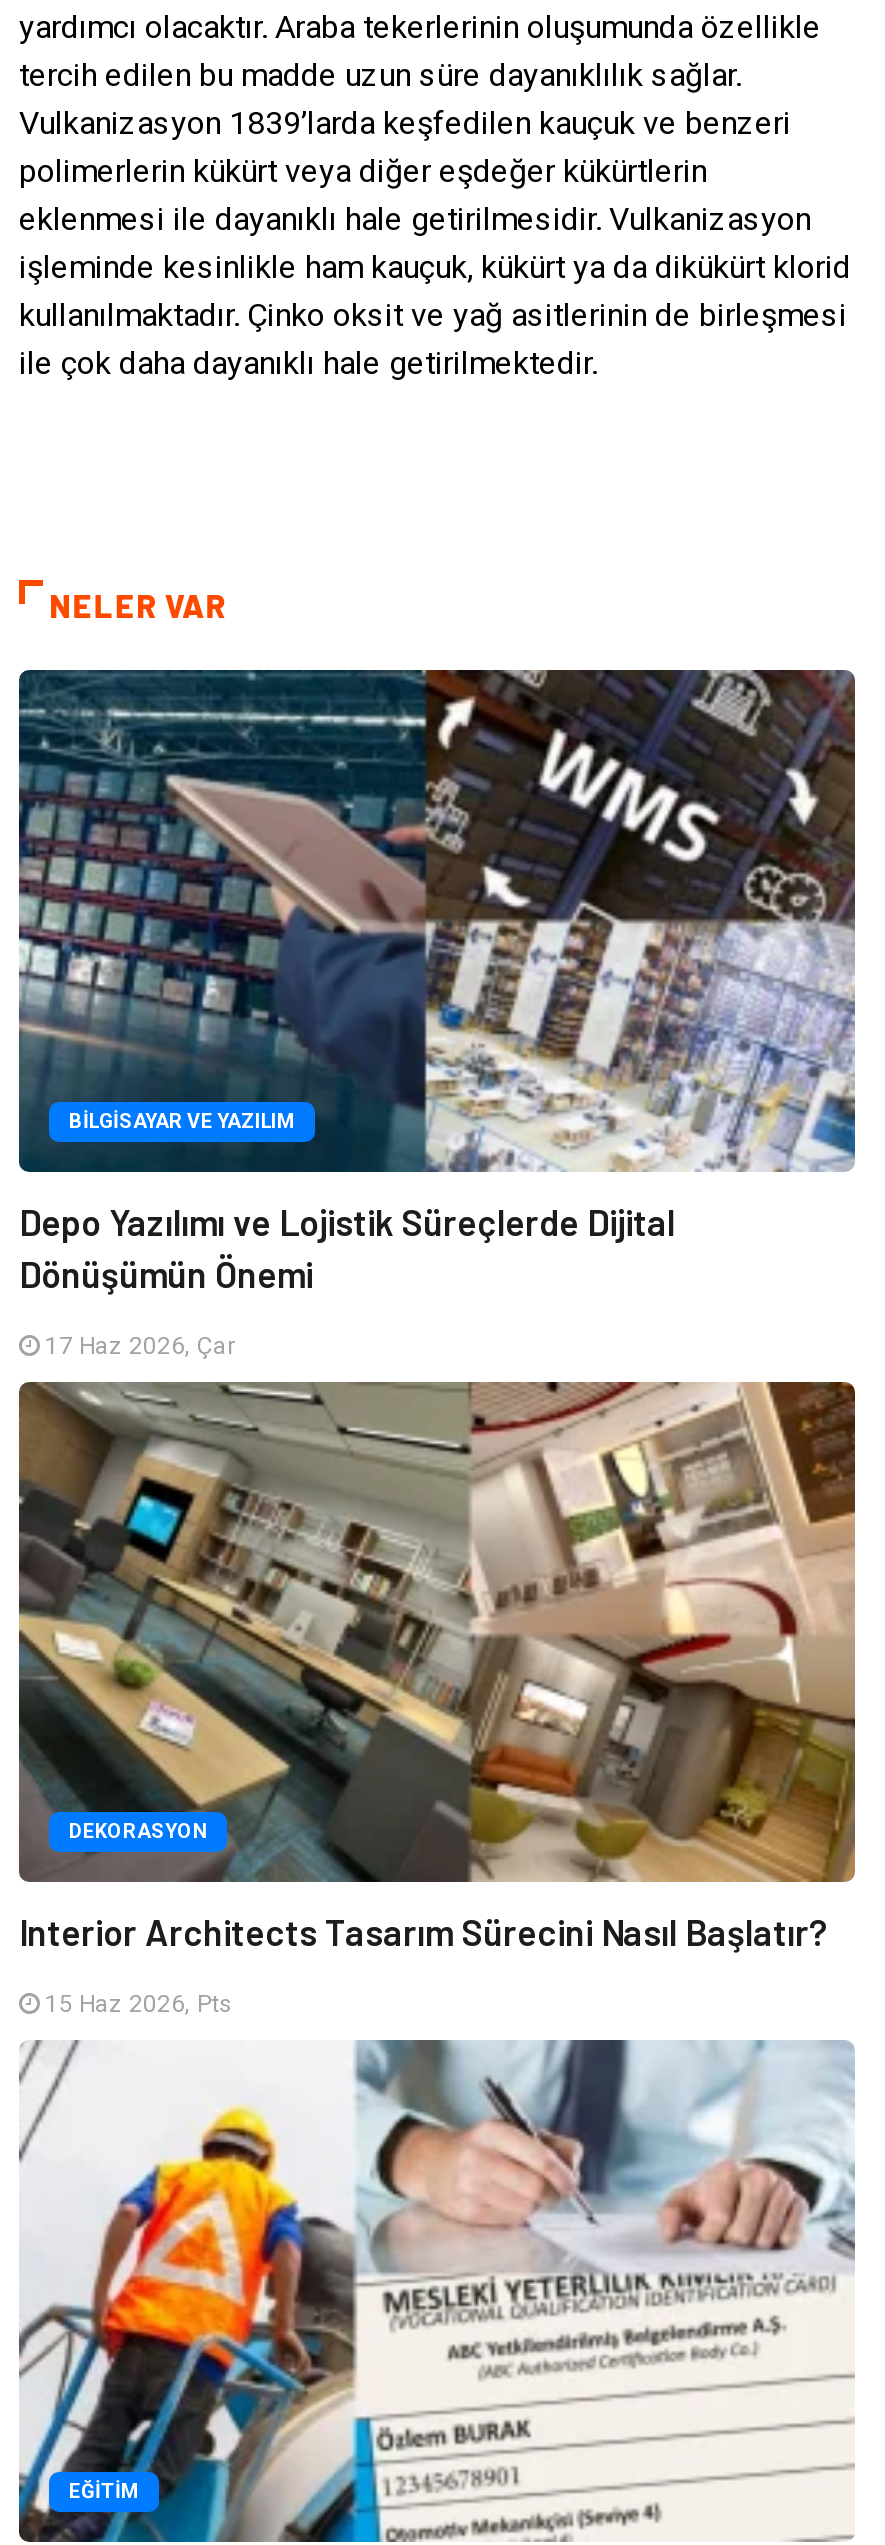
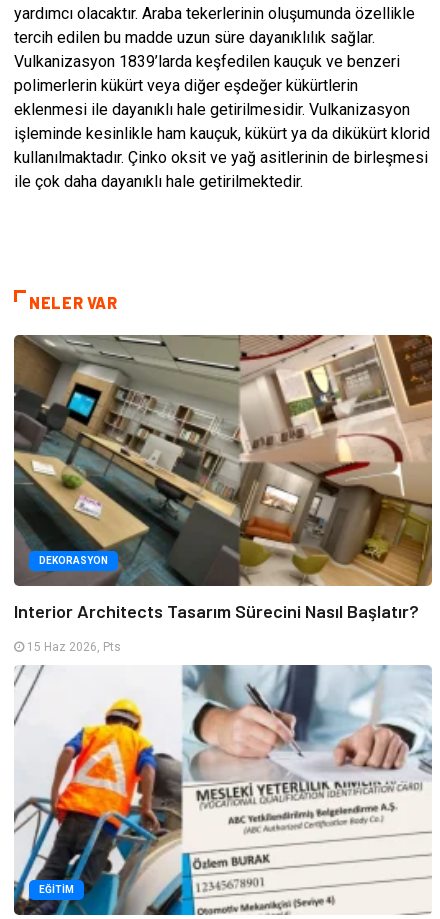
[17,668,857,1359] [image] | BILGISAYAR VE YAZILIM | Depo Yazılımı ve Lojistik Süreçlerde Dijital | Dönüşümün Önemi | 17 Haz 2026, Çar -> none

